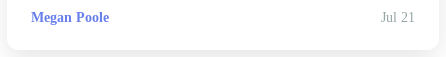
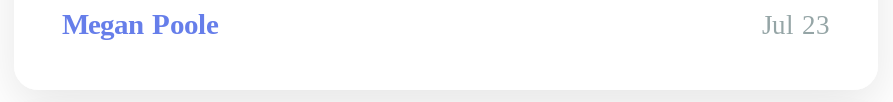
[381,10,415,25] Jul 21 -> [762,9,830,39] Jul 23

